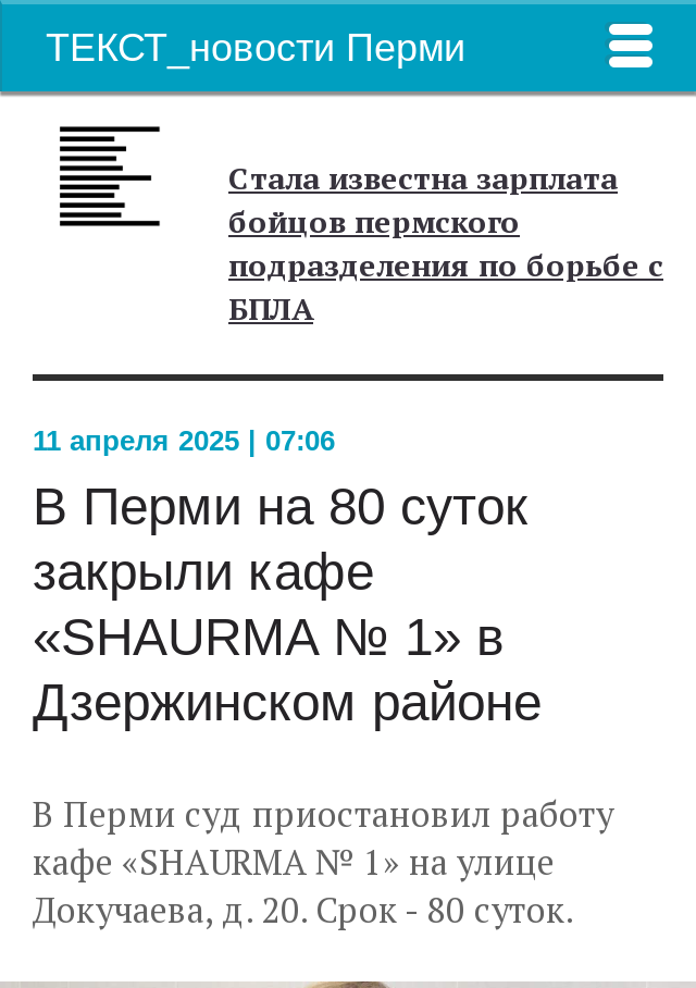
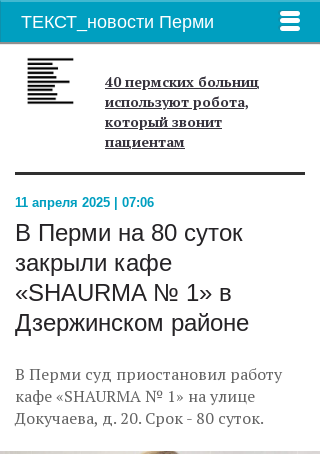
[228,157,663,329] Стала известна зарплата | бойцов пермского | подразделения по борьбе с | БПЛА -> [105,72,260,151] 40 пермских больниц | используют робота, | который звонит | пациентам

